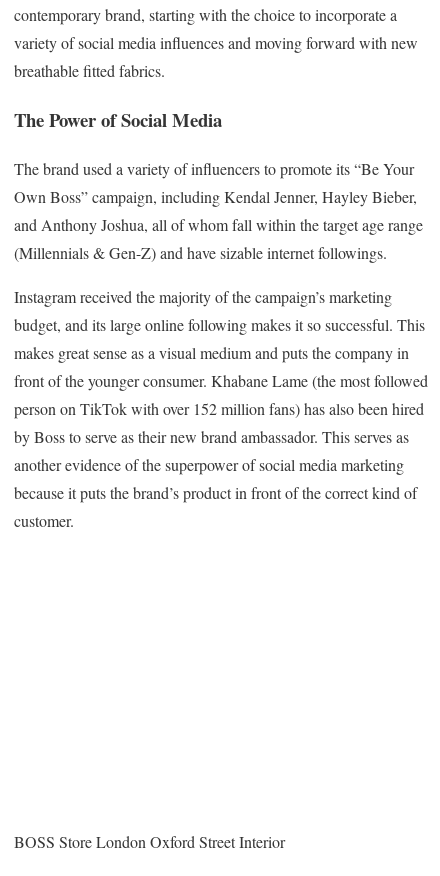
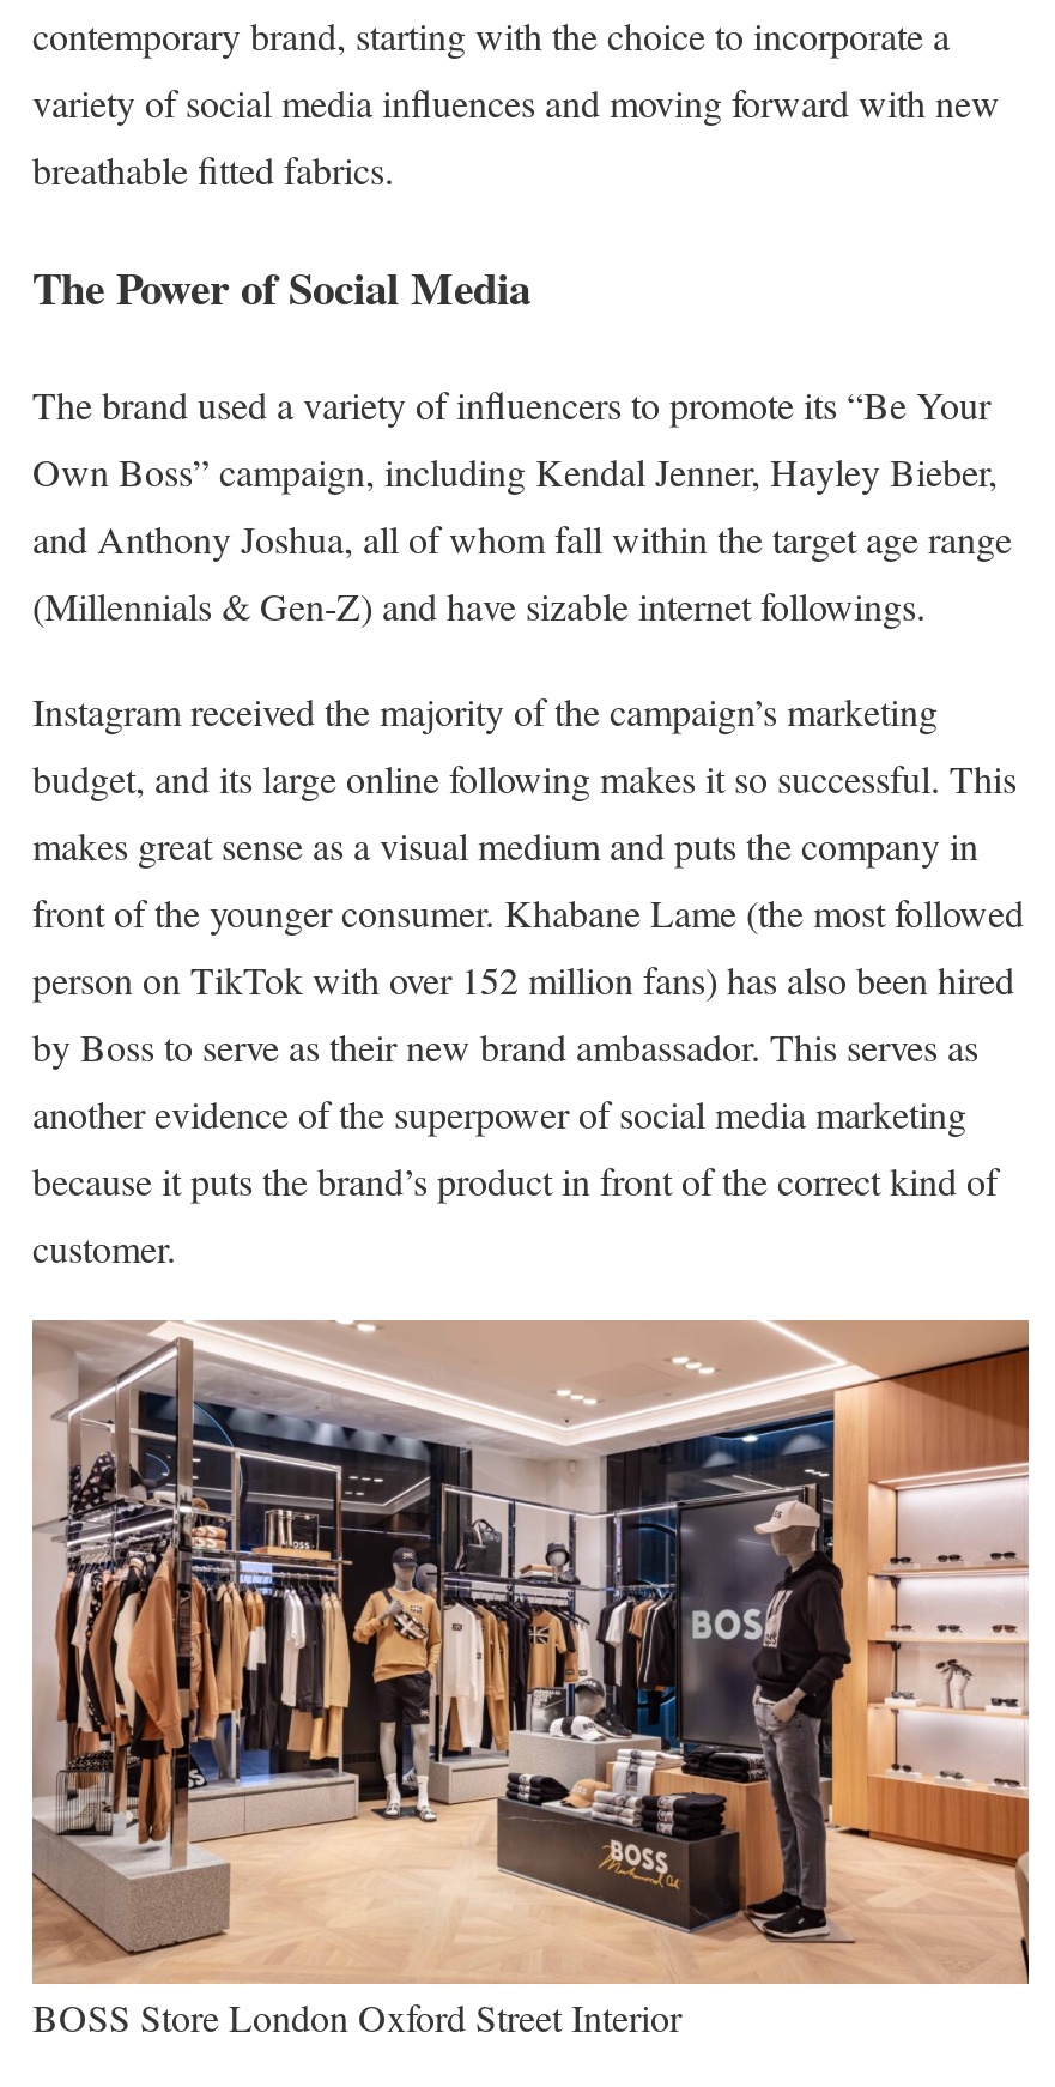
none -> [30,1318,1031,1986] [image]

